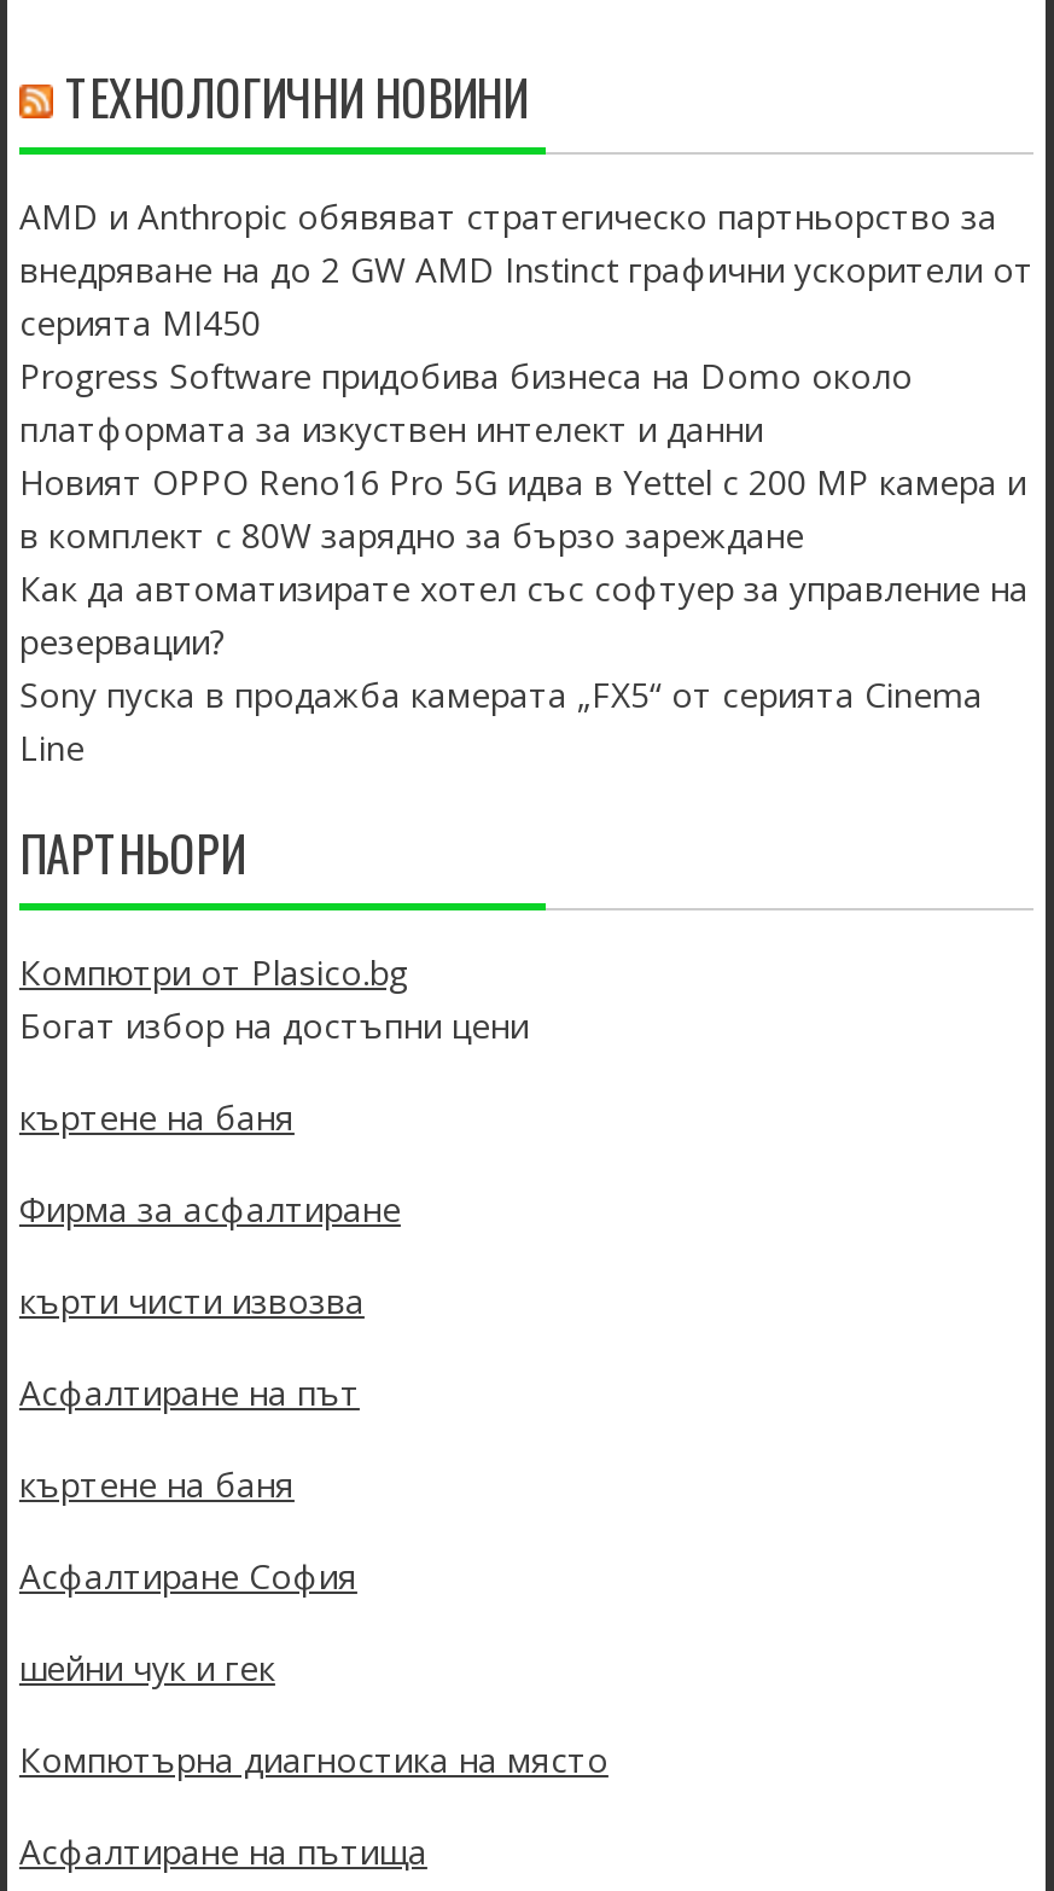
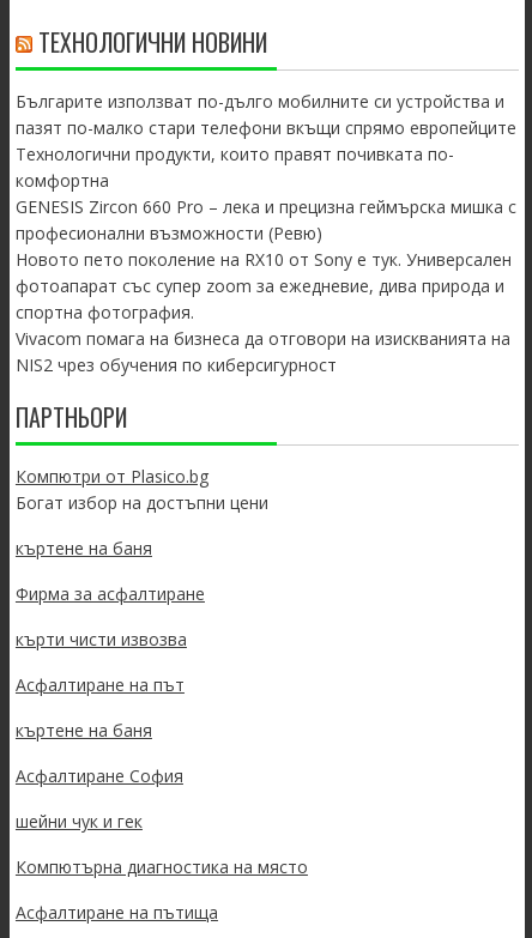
[19,193,1033,771] AMD и Anthropic обявяват стратегическо партньорство за | внедряване на до 2 GW AMD Instinct графични ускорители от | серията MI450 | Progress Software придобива бизнеса на Domo около | платформата за изкуствен интелект и данни | Новият OPPO Reno16 Pro 5G идва в Yettel с 200 MP камера и | в комплект с 80W зарядно за бързо зареждане | Как да автоматизирате хотел със софтуер за управление на | резервации? | Sony пуска в продажба камерата „FX5“ от серията Cinema | Line -> [16,90,516,376] Българите използват по-дълго мобилните си устройства и | пазят по-малко стари телефони вкъщи спрямо европейците | Технологични продукти, които правят почивката по- | комфортна | GENESIS Zircon 660 Pro – лека и прецизна геймърска мишка с | професионални възможности (Ревю) | Новото пето поколение на RX10 от Sony е тук. Универсален | фотоапарат със супер zoom за ежедневие, дива природа и | спортна фотография. | Vivacom помага на бизнеса да отговори на изискванията на | NIS2 чрез обучения по киберсигурност

